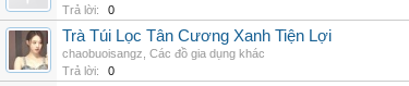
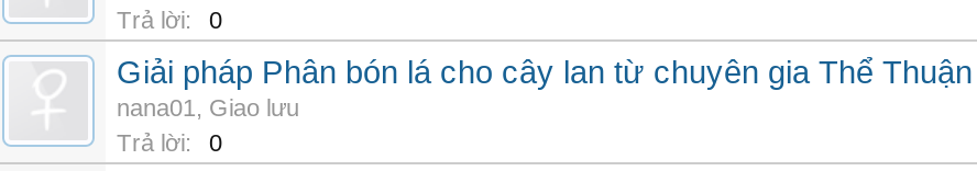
[8,29,48,71] [image] -> none
[62,27,332,60] Trà Túi Lọc Tân Cương Xanh Tiện Lợi | chaobuoisangz, Các đồ gia dụng khác -> [117,55,973,121] Giải pháp Phân bón lá cho cây lan từ chuyên gia Thể Thuận | nana01, Giao lưu

